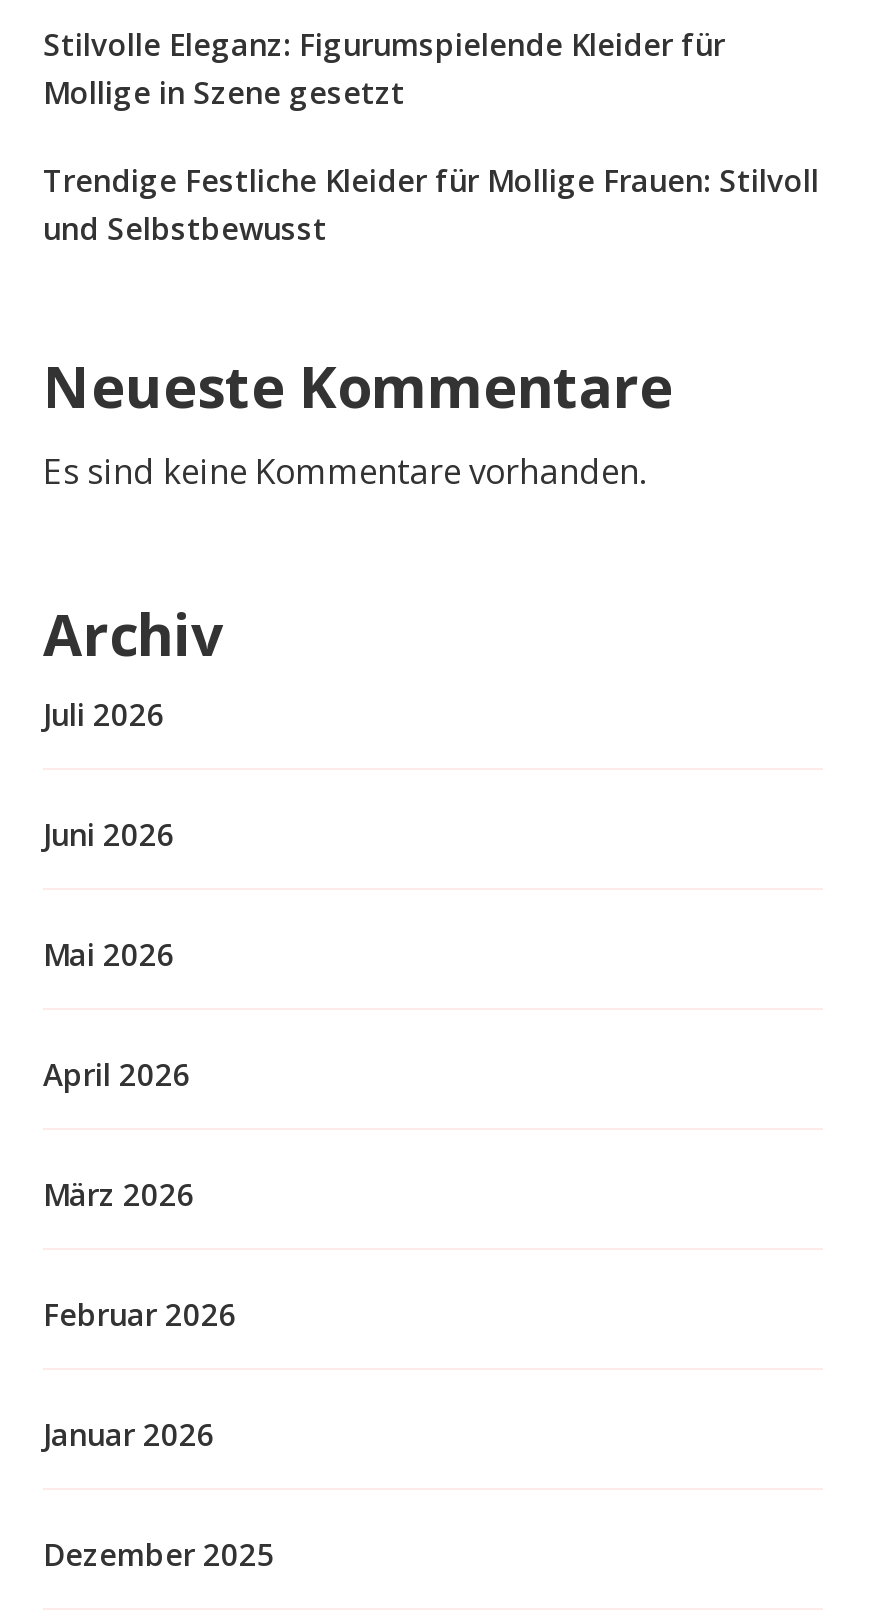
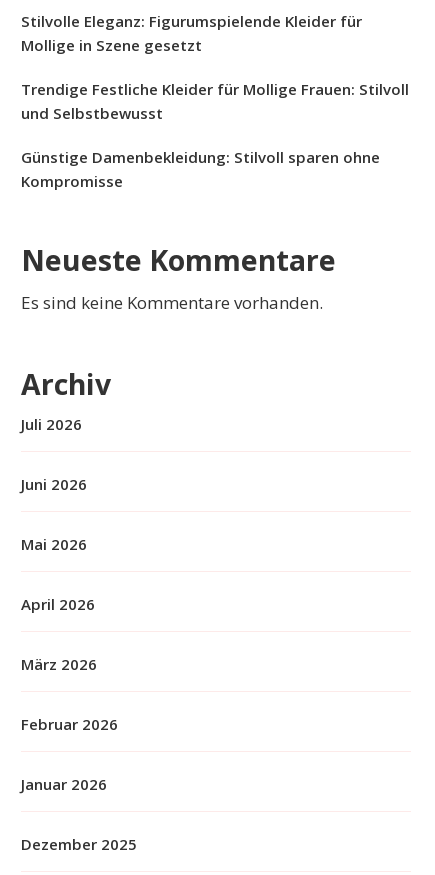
none -> [21,147,380,191] Günstige Damenbekleidung: Stilvoll sparen ohne | Kompromisse

